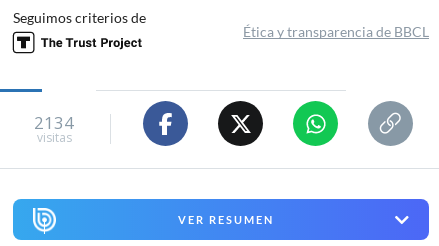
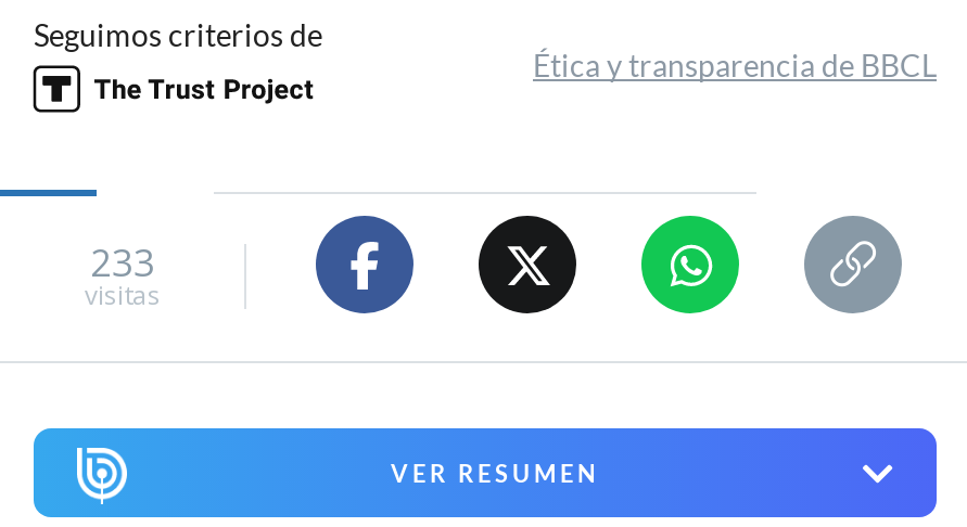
[34,111,74,134] 2134 -> [90,237,155,287] 233

